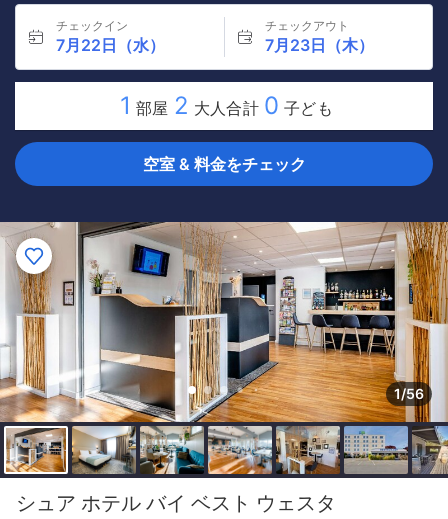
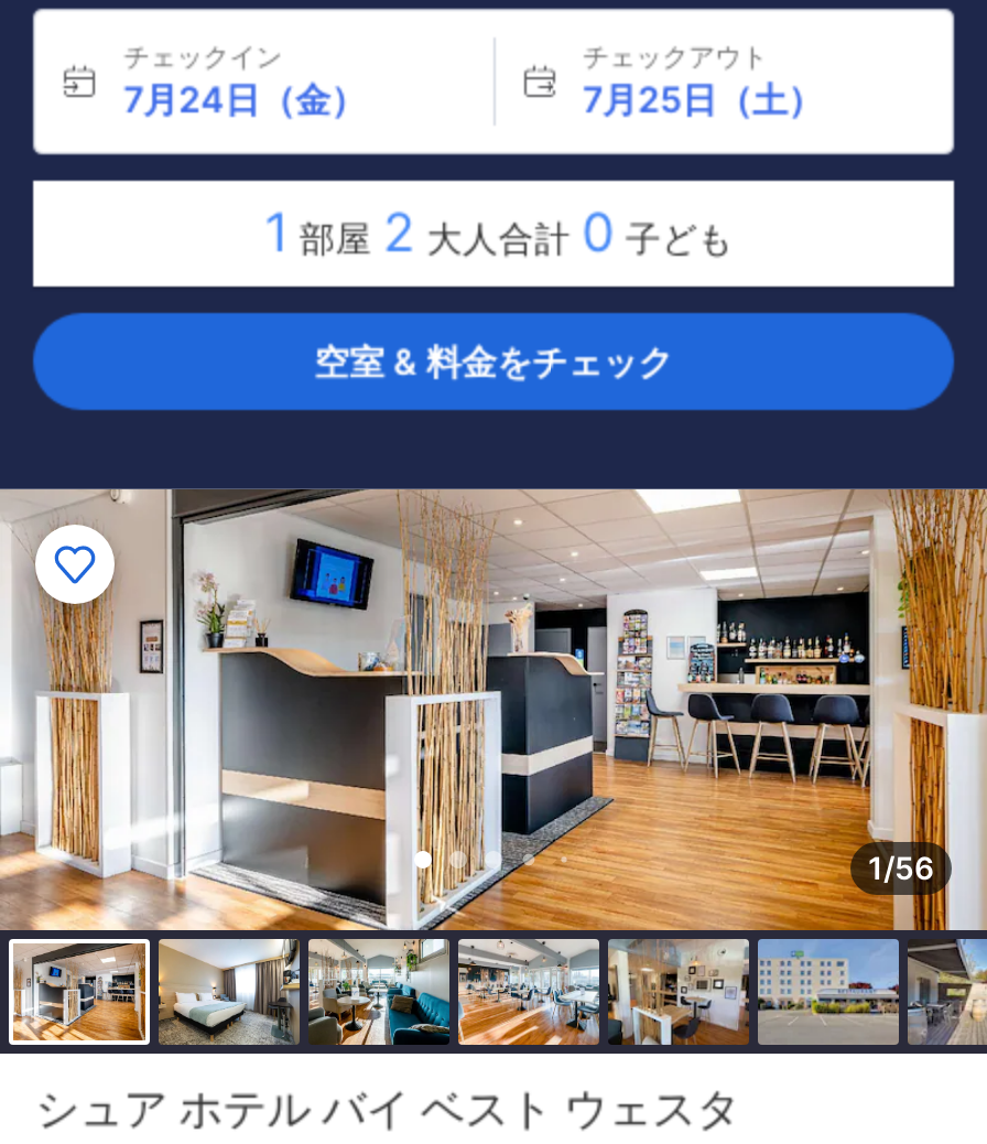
[56,35,165,55] 7月22日（水） -> [123,77,366,121] 7月24日（金）
[264,35,373,55] 7月23日（木） -> [583,77,823,121] 7月25日（土）

